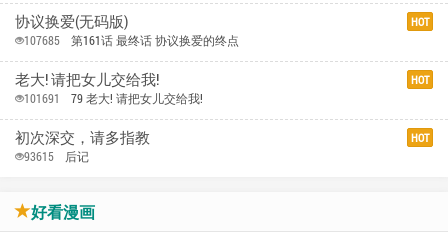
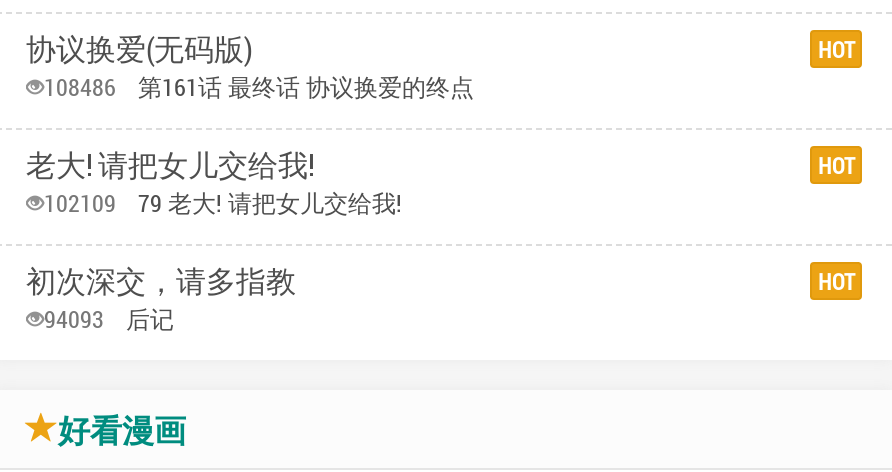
[24,32,239,48] 107685 第161话 最终话 协议换爱的终点 -> [44,70,474,102] 108486 第161话 最终话 协议换爱的终点
[24,90,203,106] 101691 79 老大! 请把女儿交给我! -> [44,186,402,218] 102109 79 老大! 请把女儿交给我!
[24,148,89,164] 93615 后记 -> [44,302,174,334] 94093 后记

